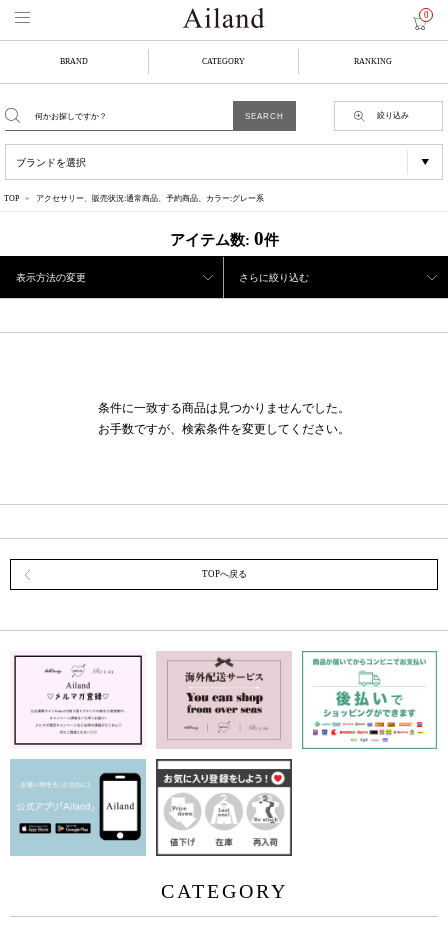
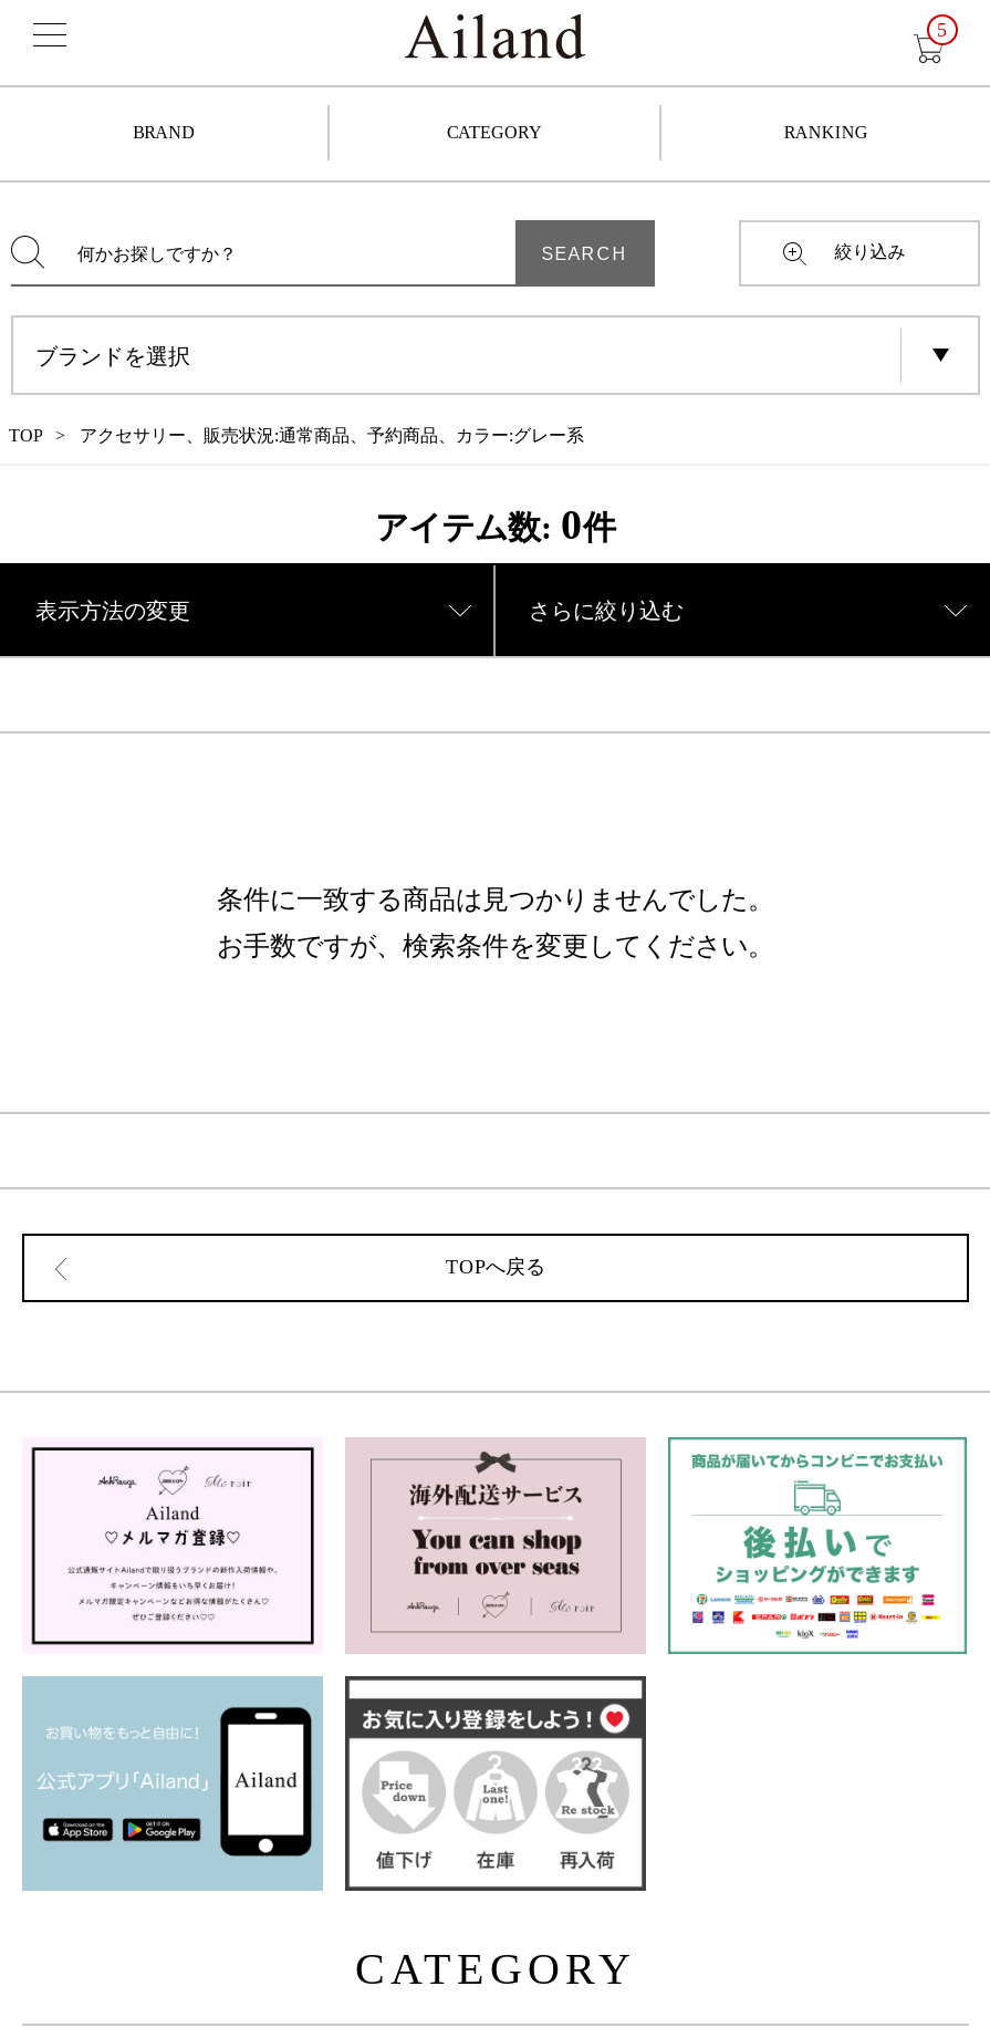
[423,10,428,20] 0 -> [937,19,948,41] 5

